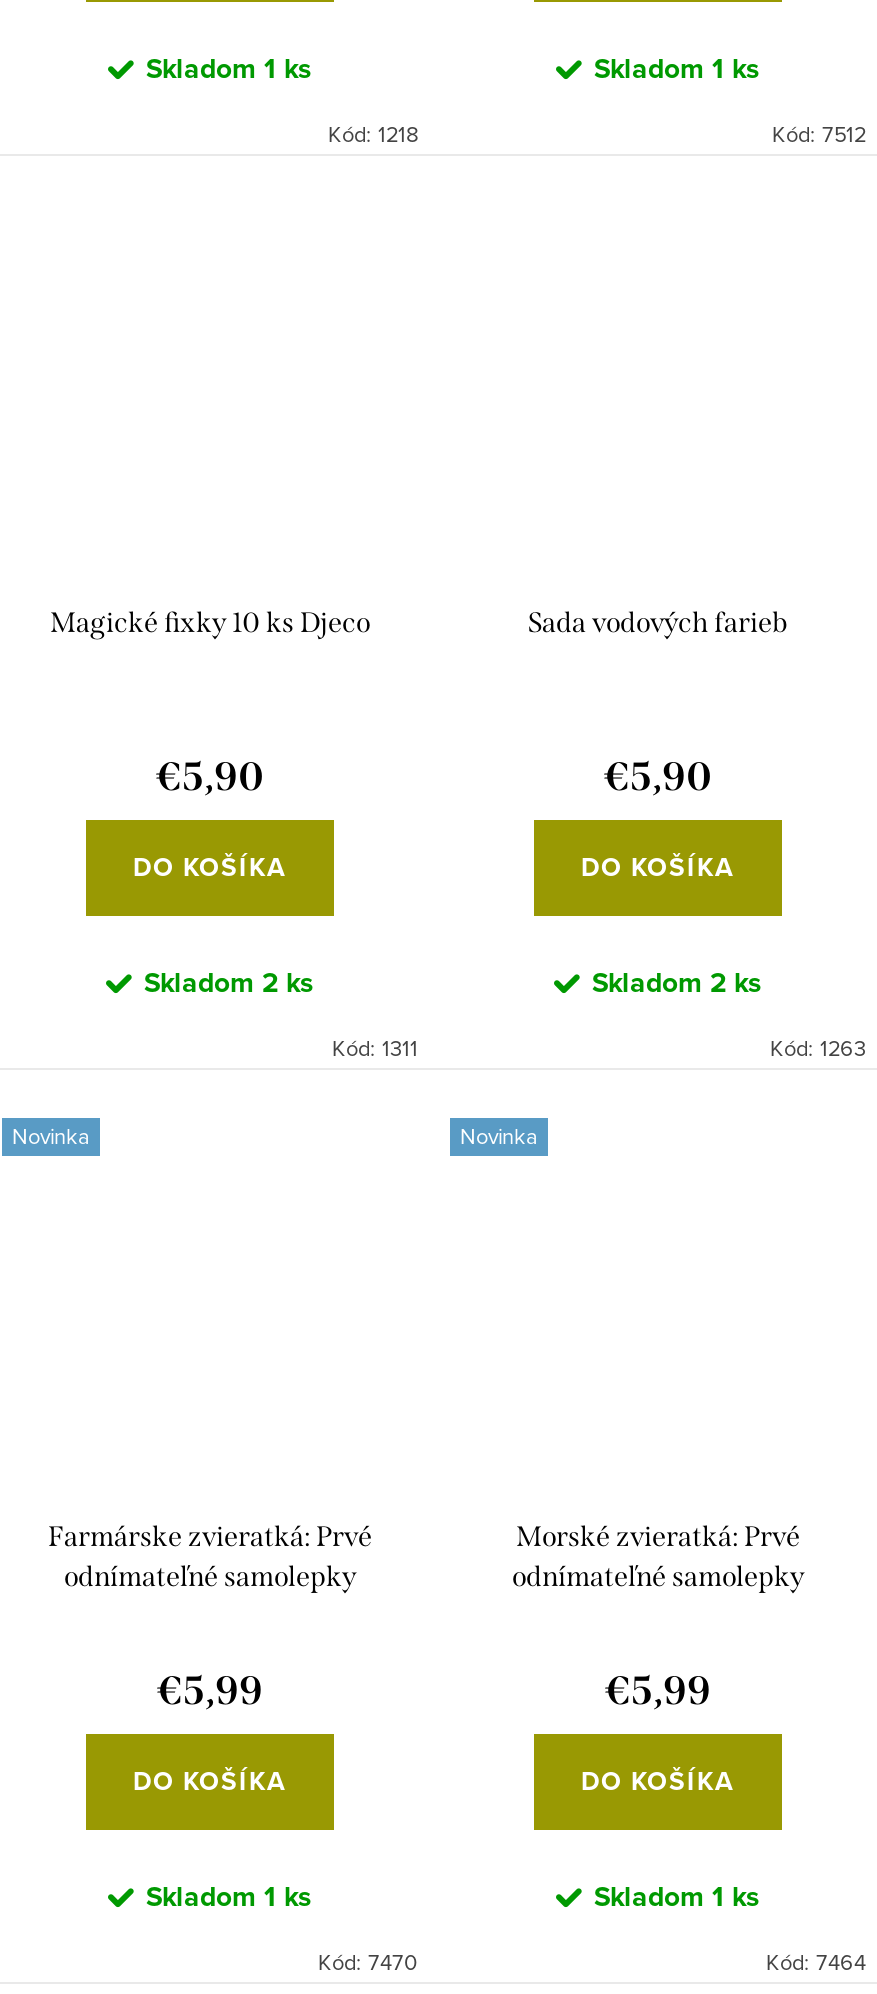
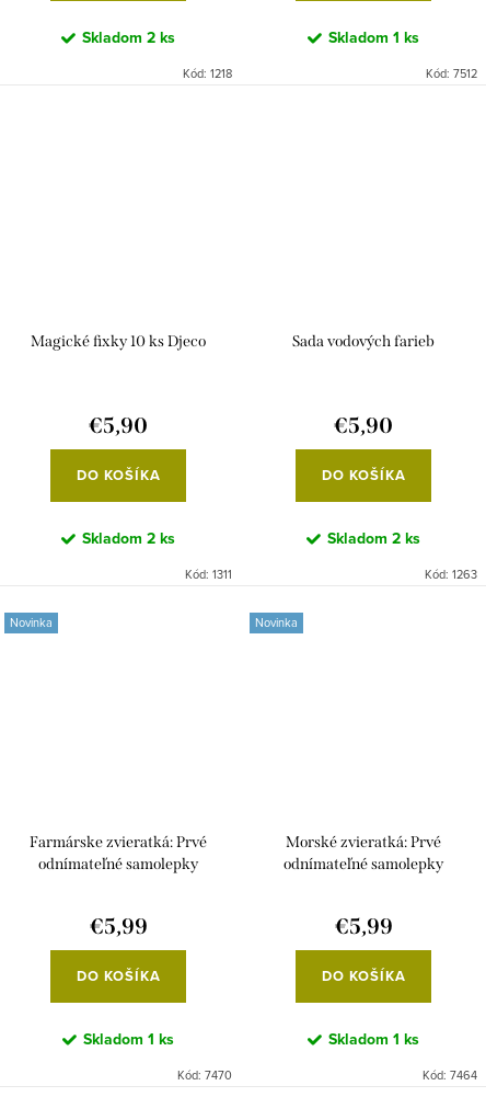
[146,47,312,89] Skladom 1 ks -> [82,26,175,49] Skladom 2 ks

